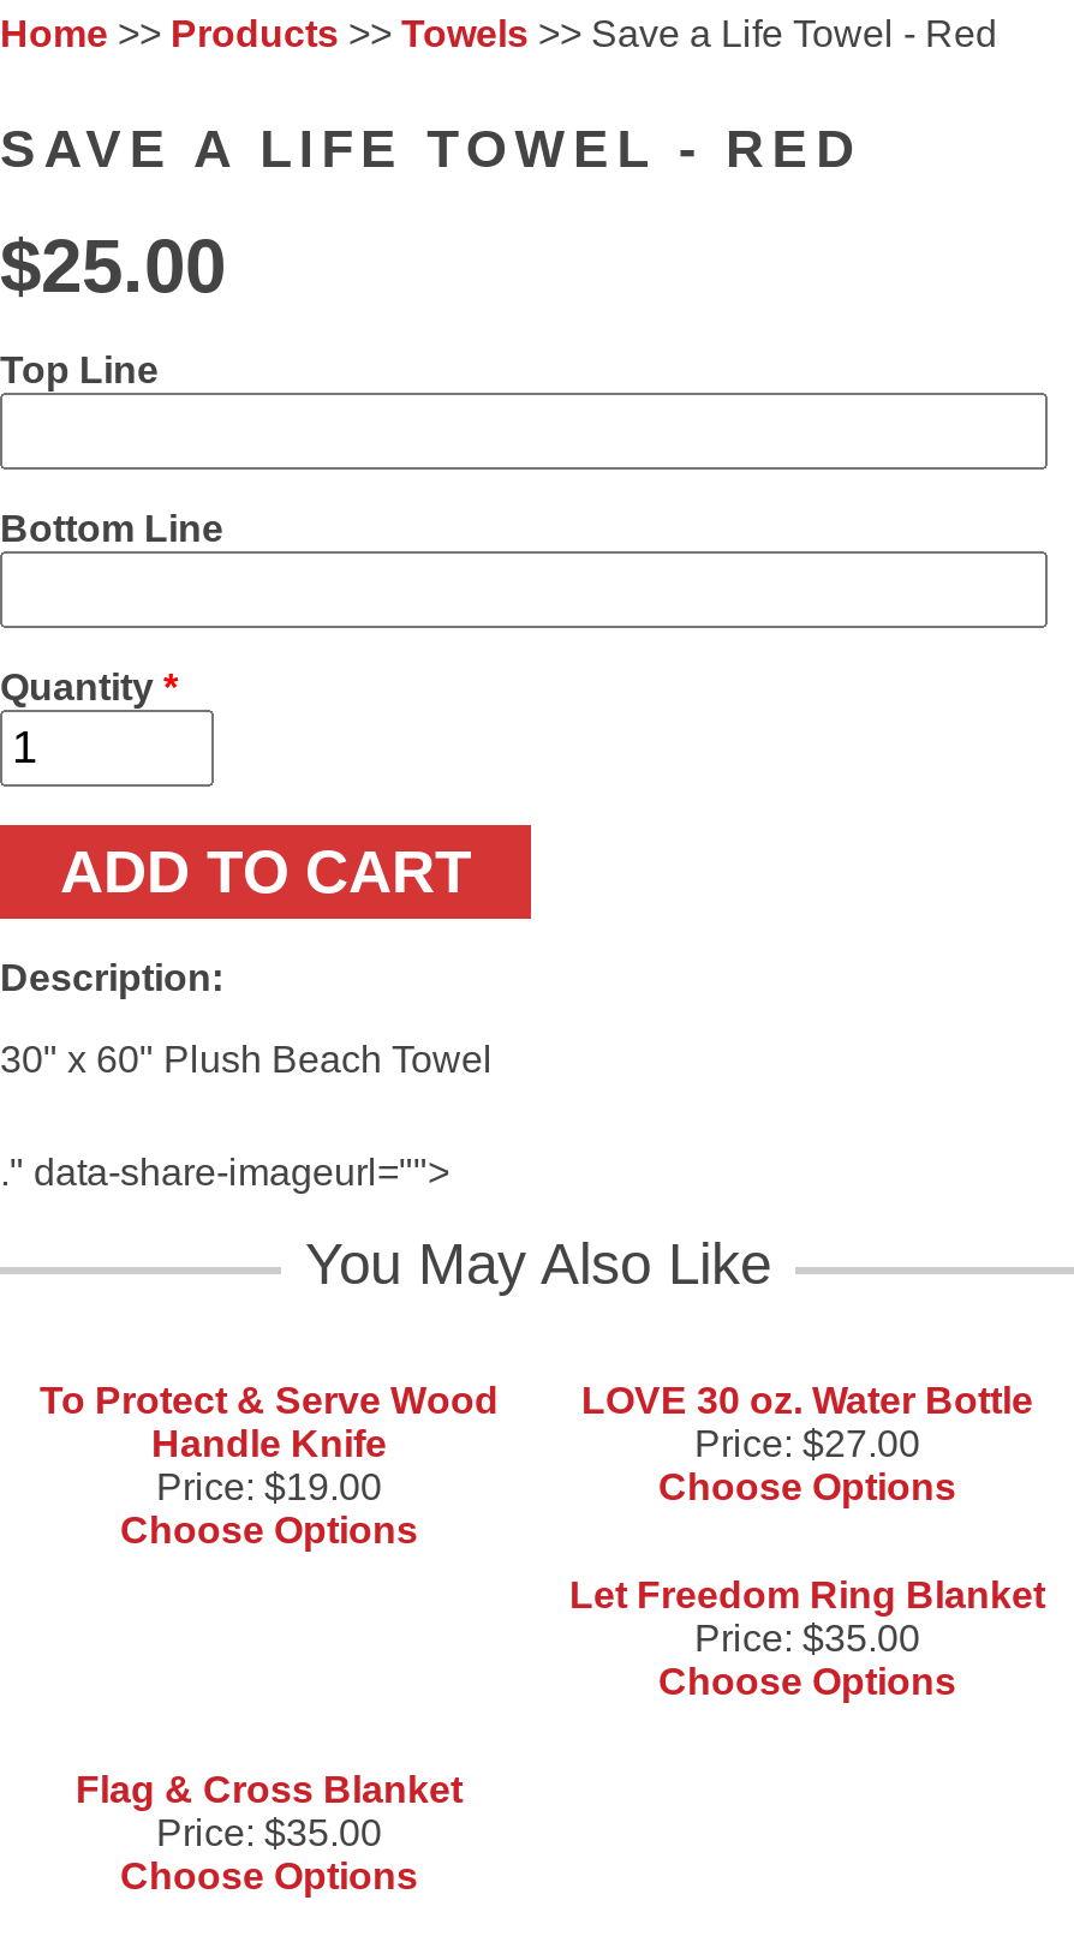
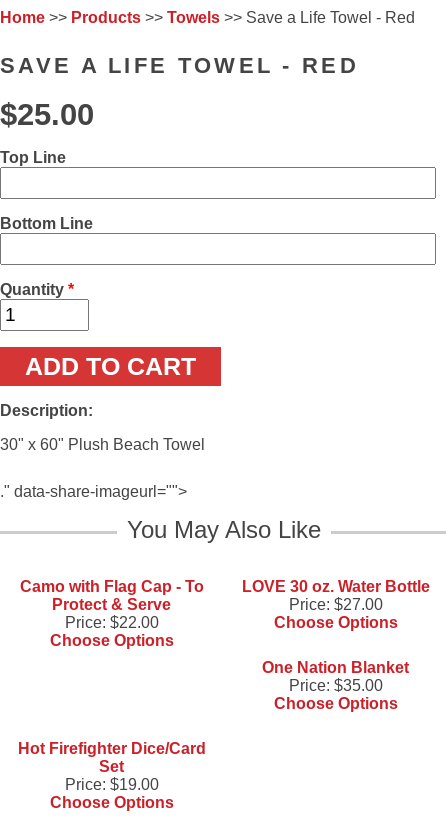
[40,1380,499,1507] To Protect & Serve Wood | Handle Knife | Price: $19.00 -> [20,578,204,631] Camo with Flag Cap - To | Protect & Serve | Price: $22.00
[569,1574,1045,1615] Let Freedom Ring Blanket -> [262,659,409,676] One Nation Blanket
[76,1769,463,1853] Flag & Cross Blanket | Price: $35.00 -> [18,740,206,793] Hot Firefighter Dice/Card | Set | Price: $19.00

